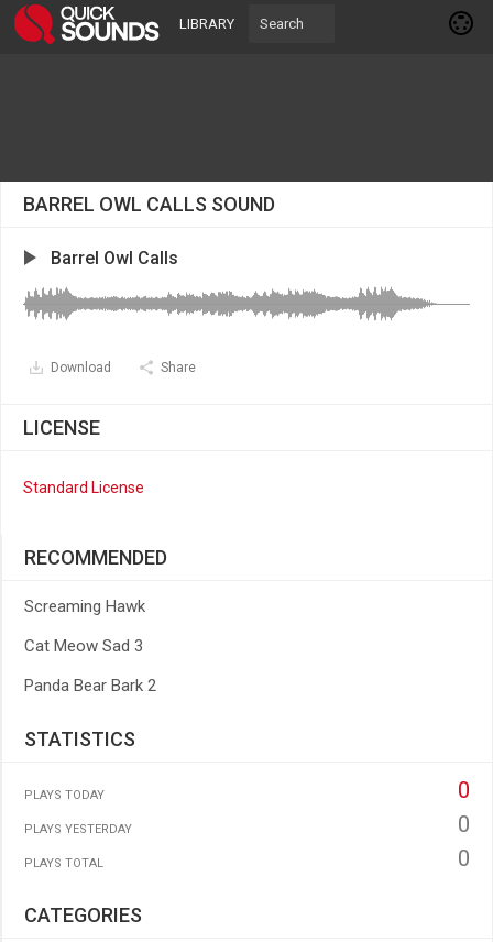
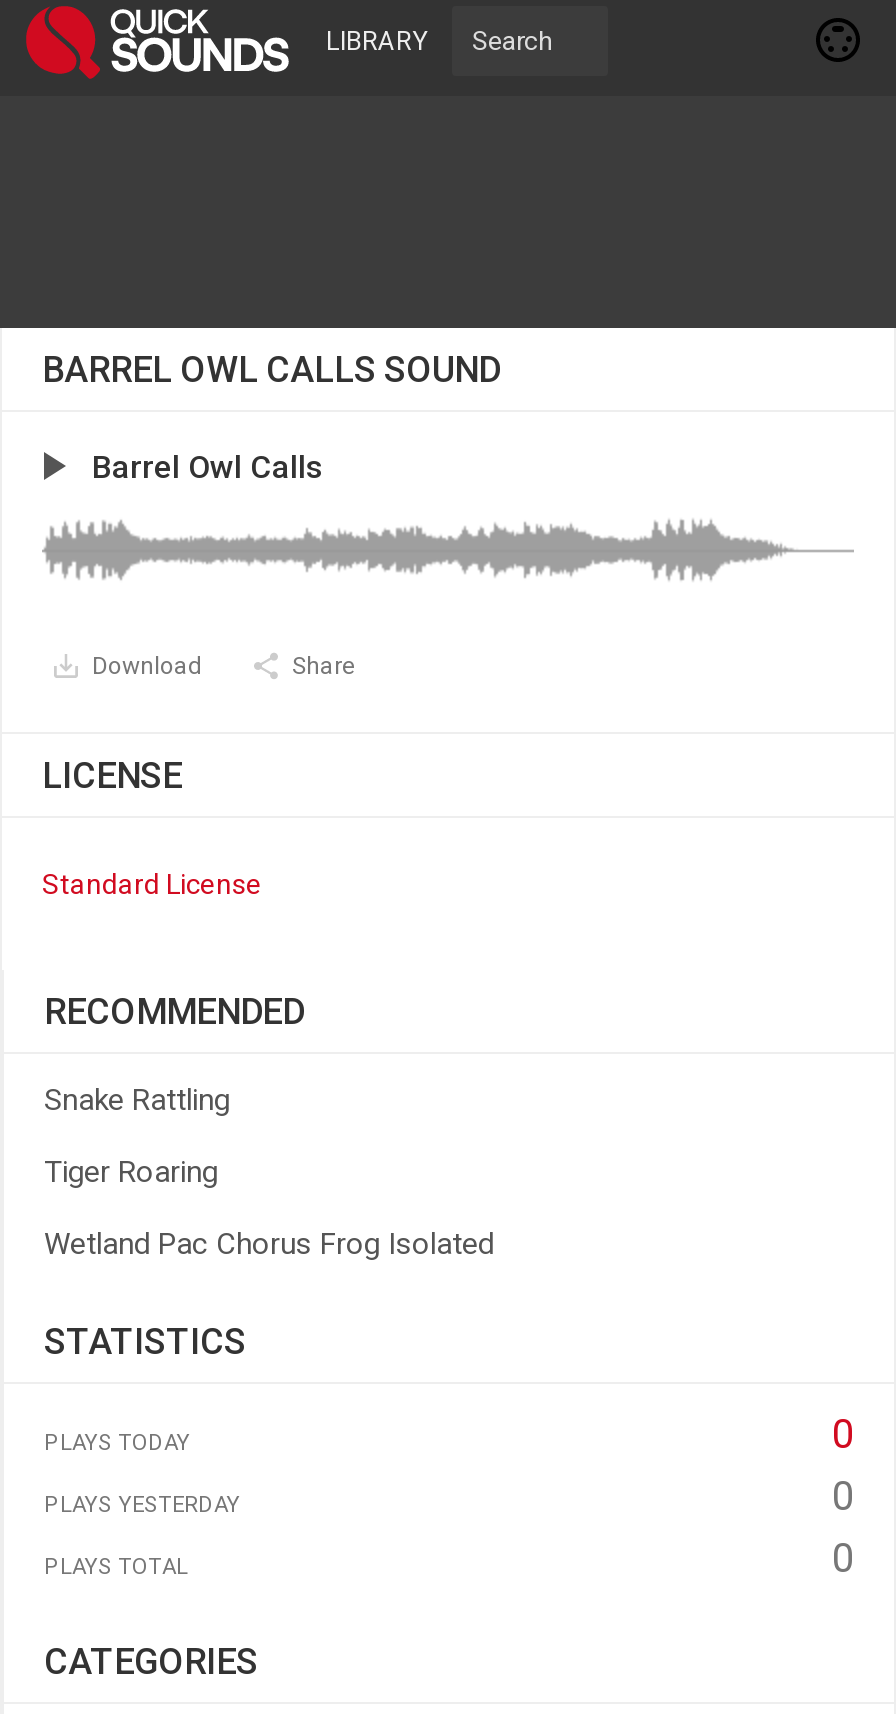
[24,596,145,616] Screaming Hawk -> [44,1082,230,1118] Snake Rattling
[24,636,143,656] Cat Meow Sad 3 -> [44,1154,218,1190] Tiger Roaring
[24,676,156,695] Panda Bear Bark 2 -> [44,1226,494,1262] Wetland Pac Chorus Frog Isolated

